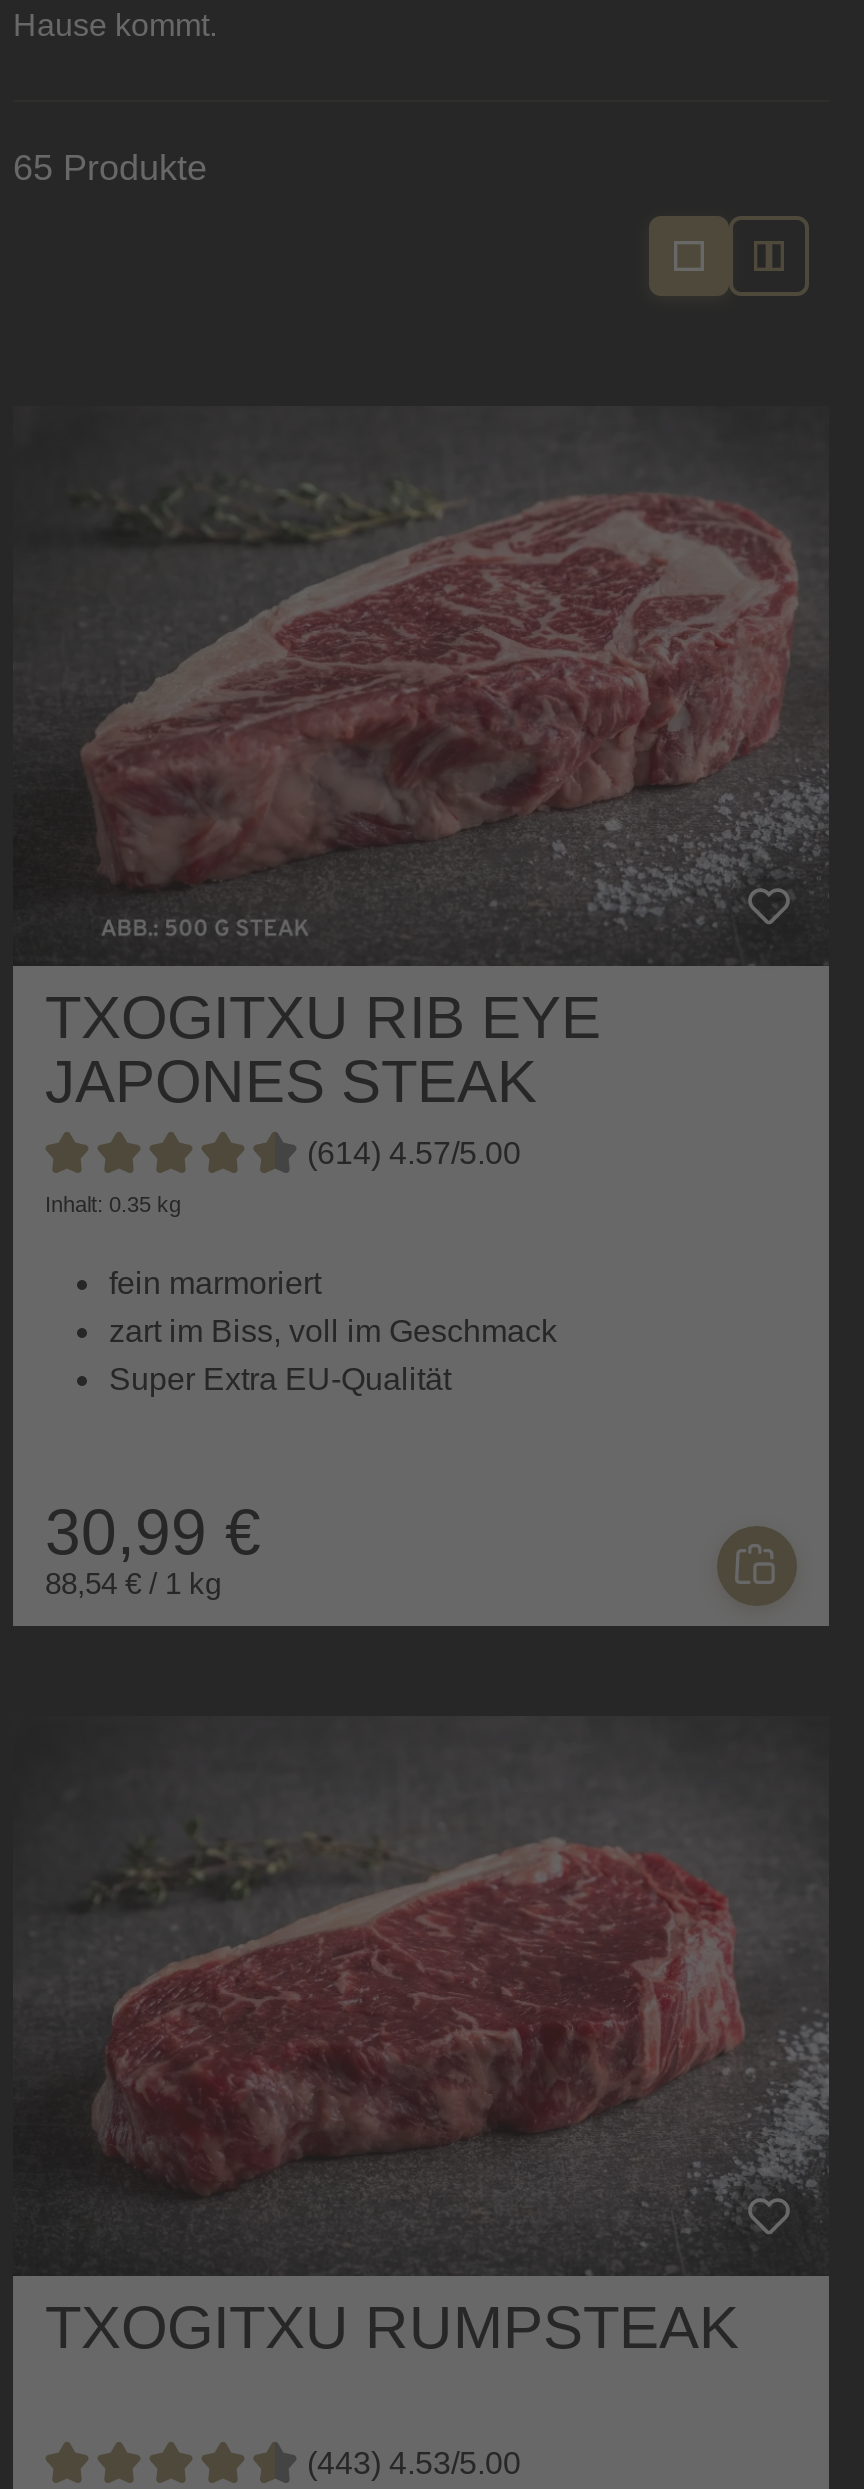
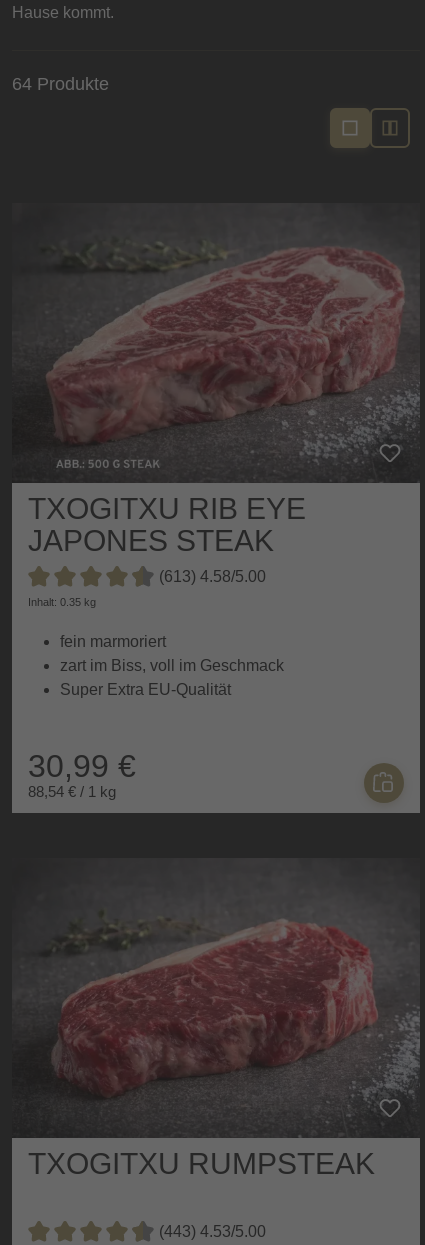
[13,147,207,187] 65 Produkte -> [12,74,109,94] 64 Produkte
[307,1135,521,1169] (614) 4.57/5.00 -> [159,568,266,585] (613) 4.58/5.00

